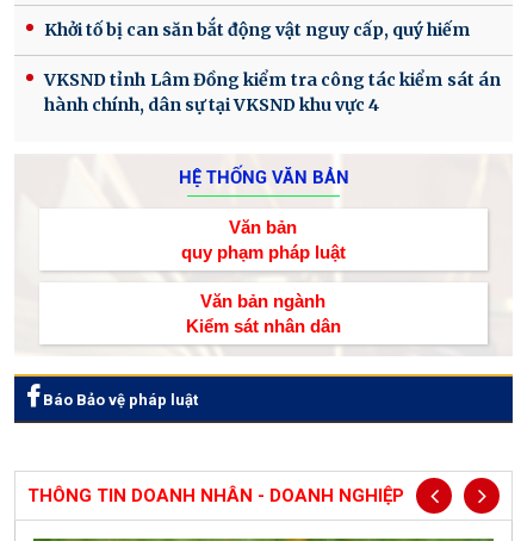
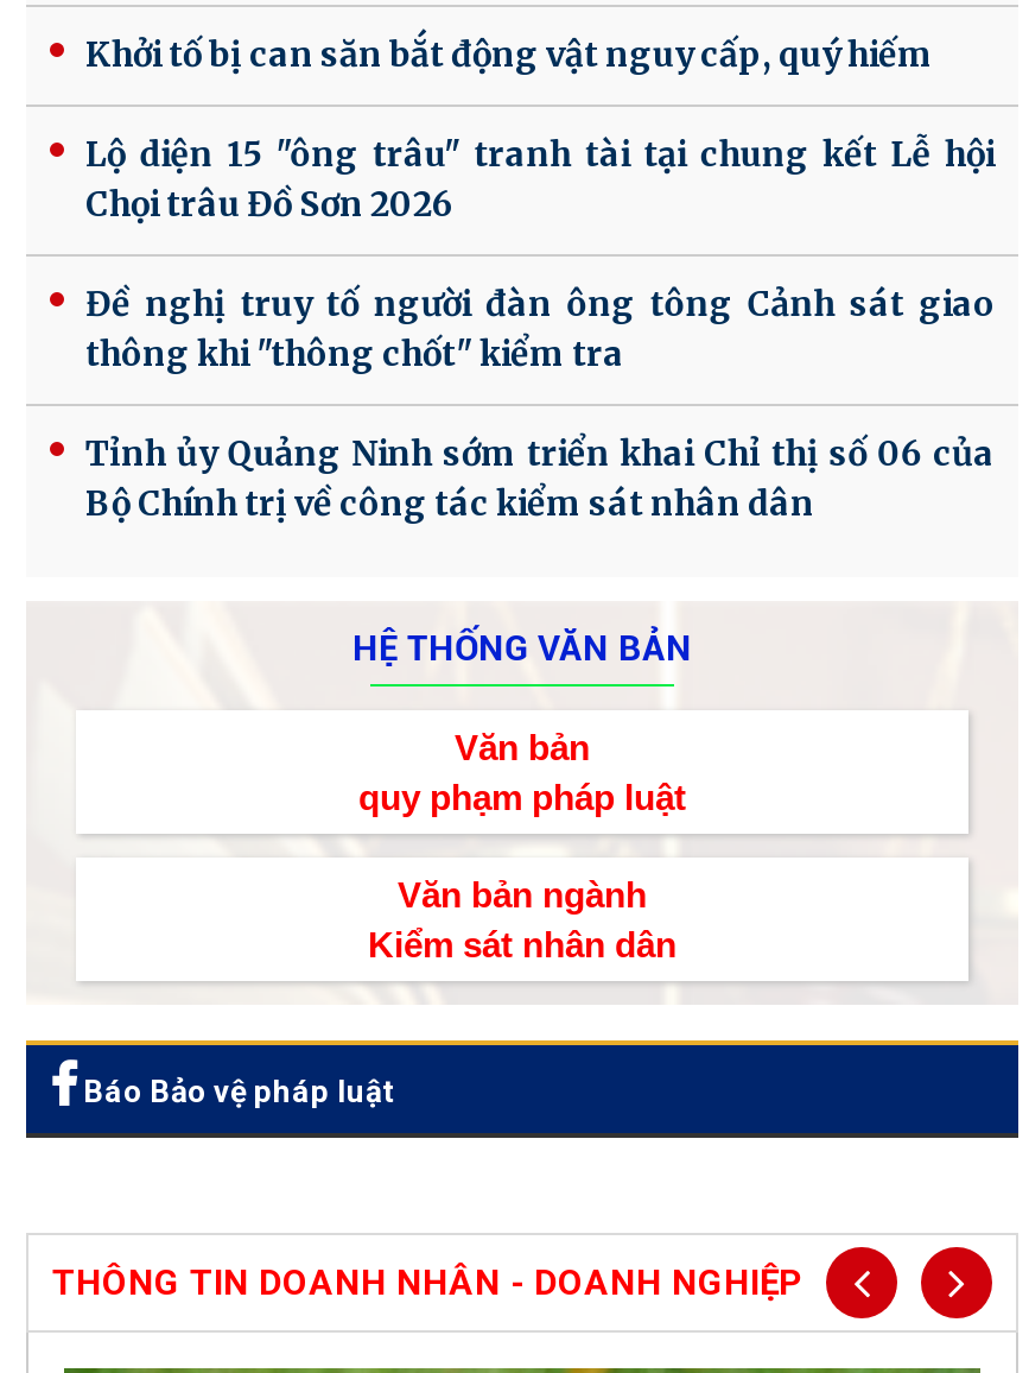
[44,70,501,116] VKSND tỉnh Lâm Đồng kiểm tra công tác kiểm sát án | hành chính, dân sự tại VKSND khu vực 4 -> [85,134,995,526] Lộ diện 15 "ông trâu" tranh tài tại chung kết Lễ hội | Chọi trâu Đồ Sơn 2026 | Đề nghị truy tố người đàn ông tông Cảnh sát giao | thông khi "thông chốt" kiểm tra | Tỉnh ủy Quảng Ninh sớm triển khai Chỉ thị số 06 của | Bộ Chính trị về công tác kiểm sát nhân dân

